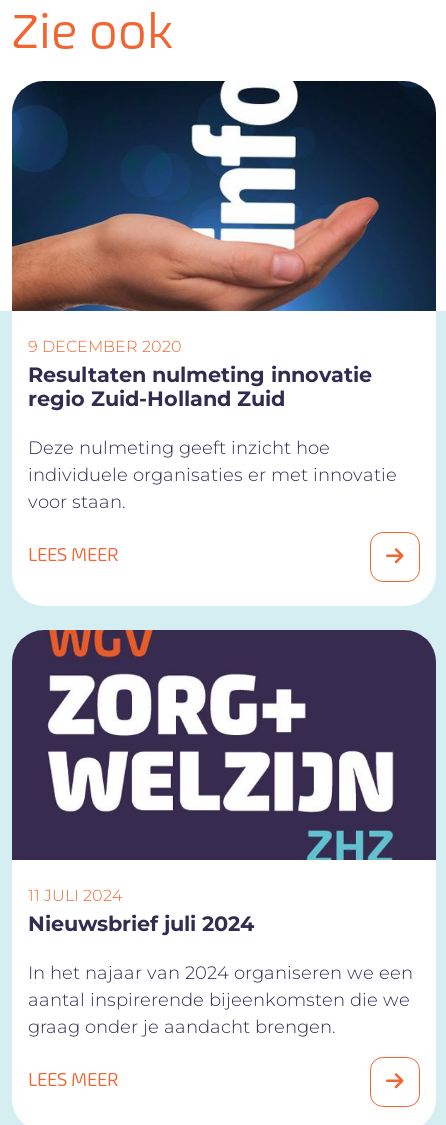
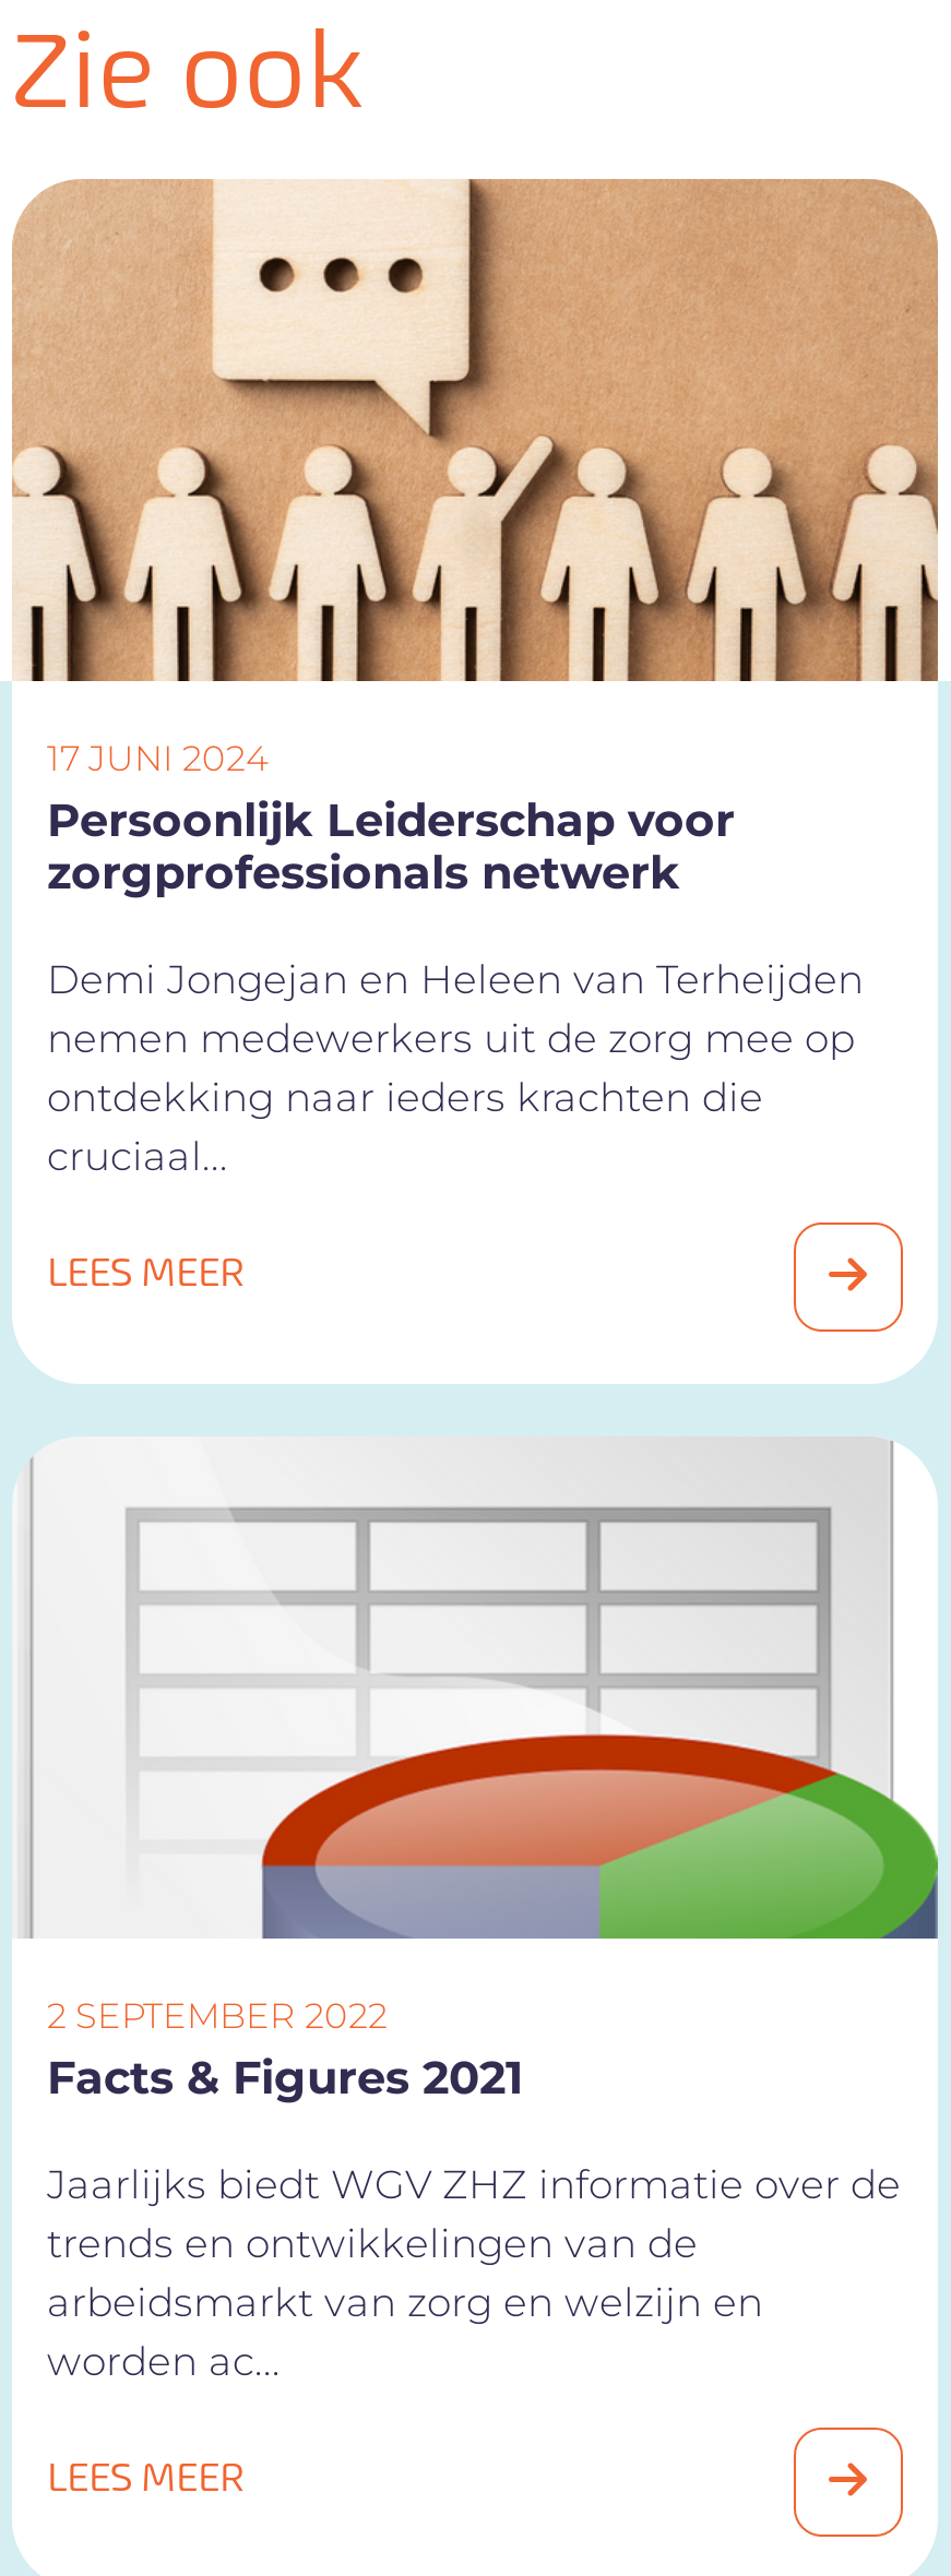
[11,80,437,411] [image] | 9 DECEMBER 2020 | Resultaten nulmeting innovatie | regio Zuid-Holland Zuid -> [10,177,940,899] [image] | 17 JUNI 2024 | Persoonlijk Leiderschap voor | zorgprofessionals netwerk
[28,437,397,513] Deze nulmeting geeft inzicht hoe | individuele organisaties er met innovatie | voor staan. -> [47,956,864,1181] Demi Jongejan en Heleen van Terheijden | nemen medewerkers uit de zorg mee op | ontdekking naar ieders krachten die | cruciaal...
[11,629,437,936] [image] | 11 JULI 2024 | Nieuwsbrief juli 2024 -> [12,1436,940,2104] [image] | 2 SEPTEMBER 2022 | Facts & Figures 2021
[28,962,413,1038] In het najaar van 2024 organiseren we een | aantal inspirerende bijeenkomsten die we | graag onder je aandacht brengen. -> [47,2161,901,2386] Jaarlijks biedt WGV ZHZ informatie over de | trends en ontwikkelingen van de | arbeidsmarkt van zorg en welzijn en | worden ac...

